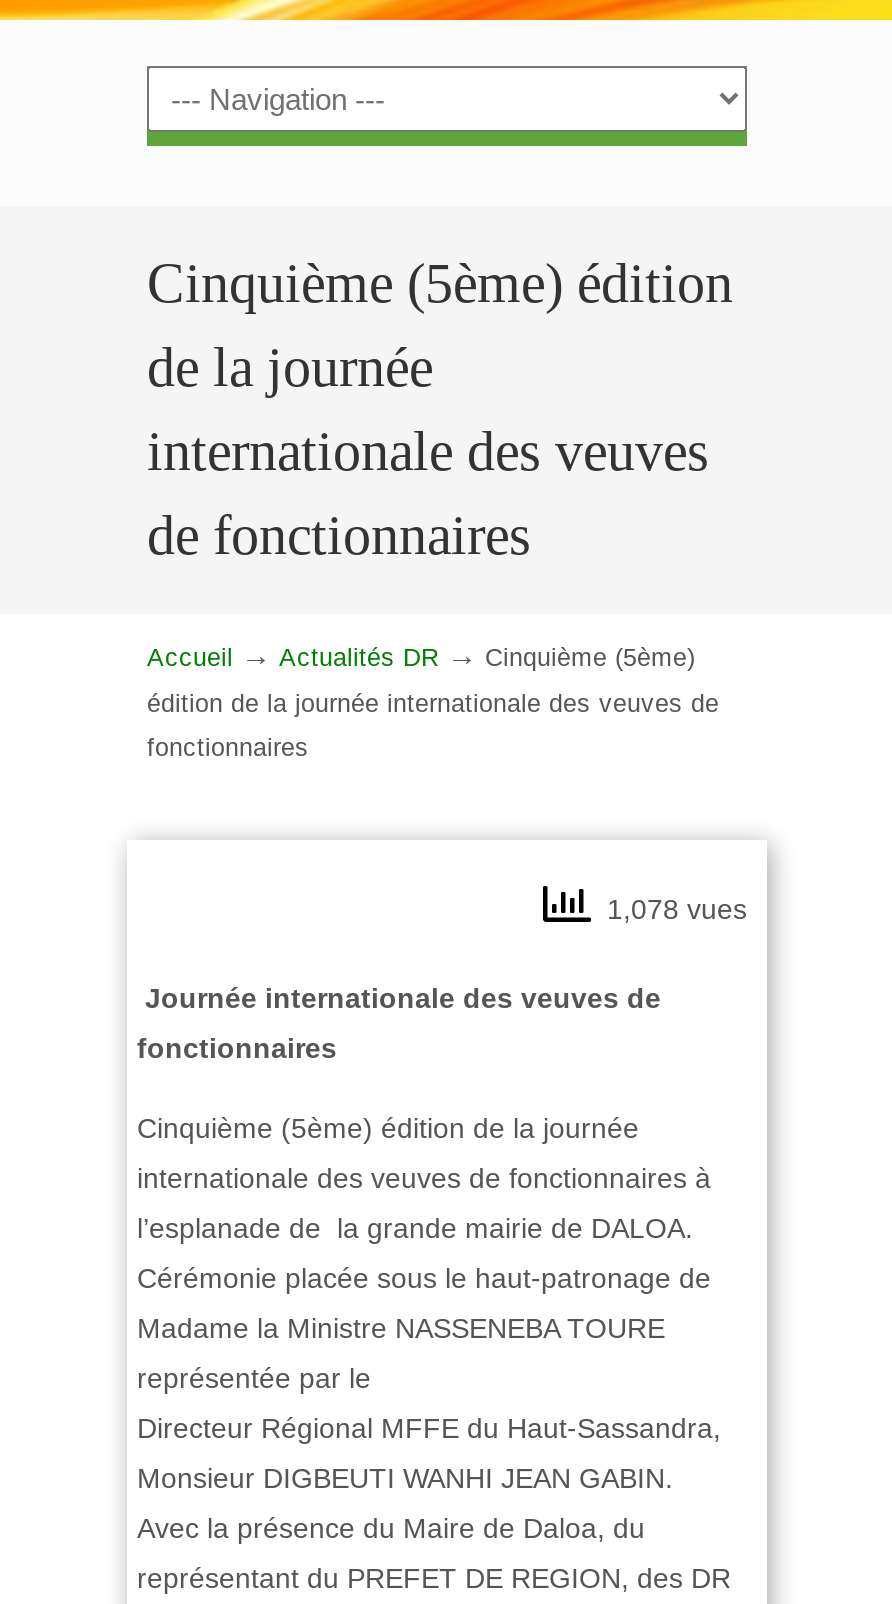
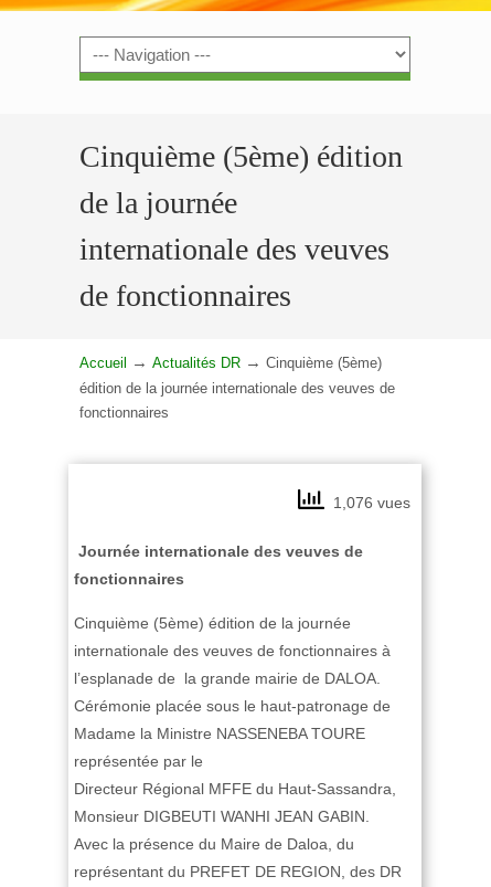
[591,893,747,925] 1,078 vues -> [324,493,410,511] 1,076 vues

